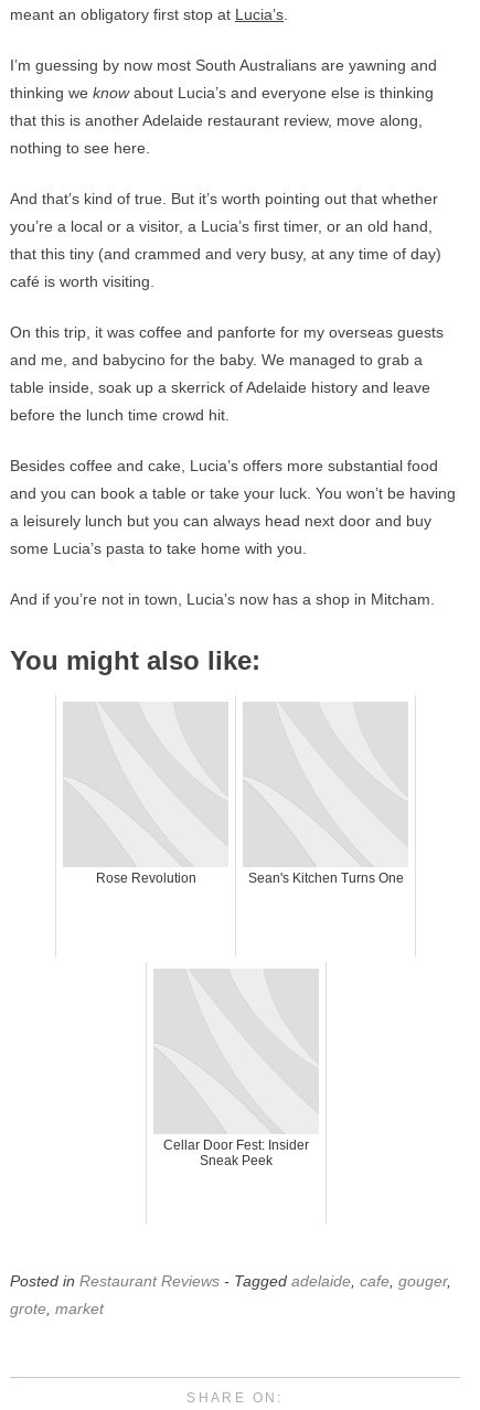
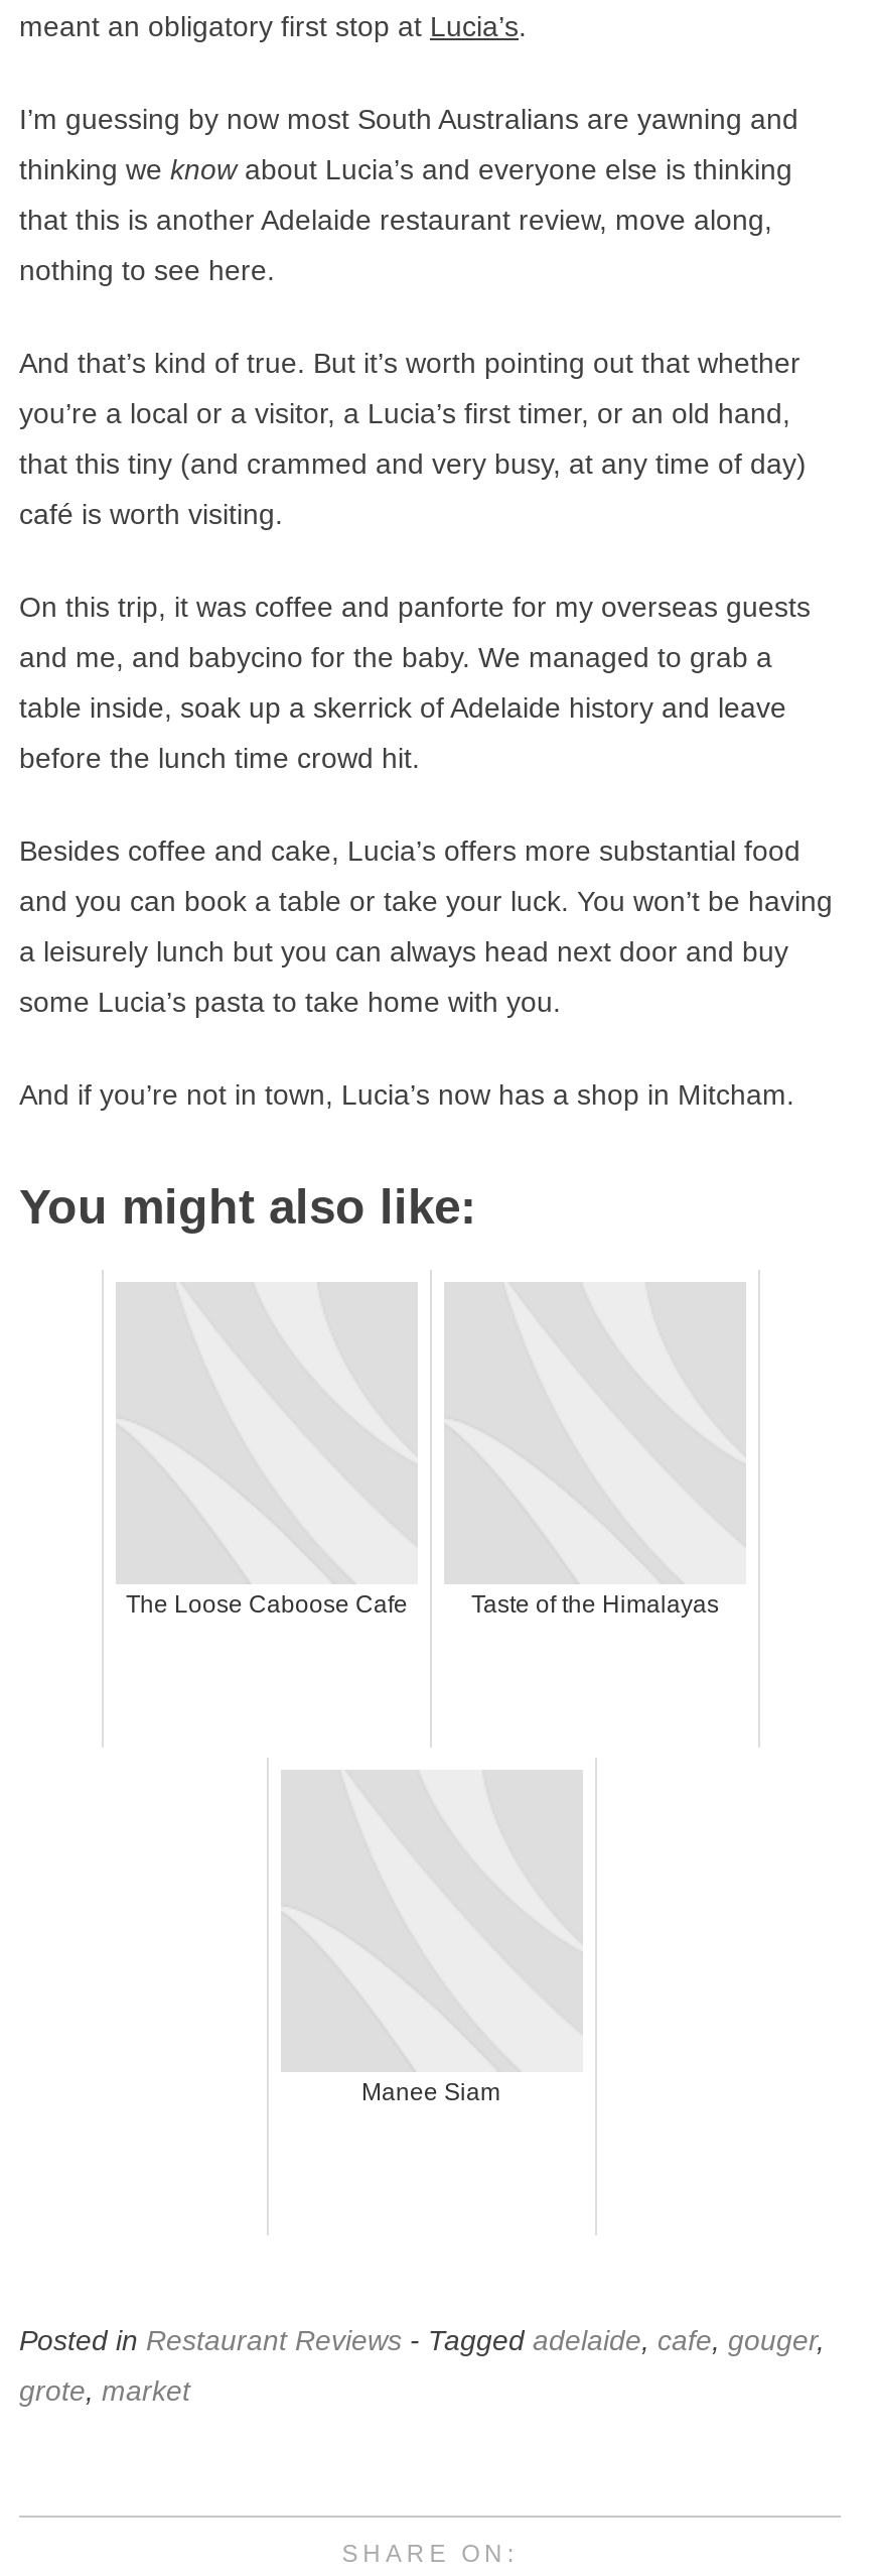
[95,871,403,886] Rose Revolution | Sean's Kitchen Turns One -> [126,1591,719,1619] The Loose Caboose Cafe | Taste of the Himalayas
[163,1138,308,1169] Cellar Door Fest: Insider | Sneak Peek -> [361,2079,500,2107] Manee Siam

